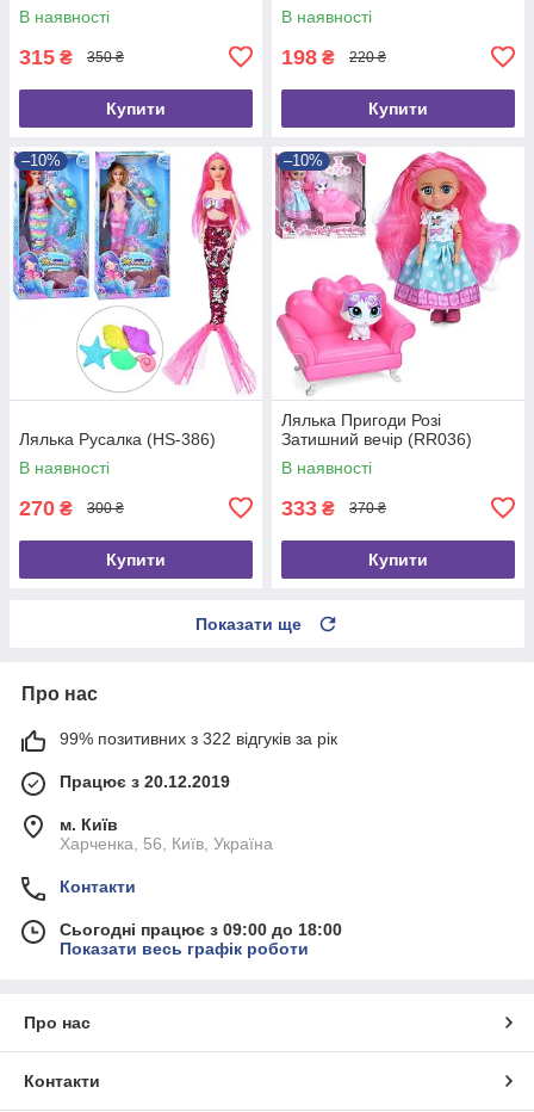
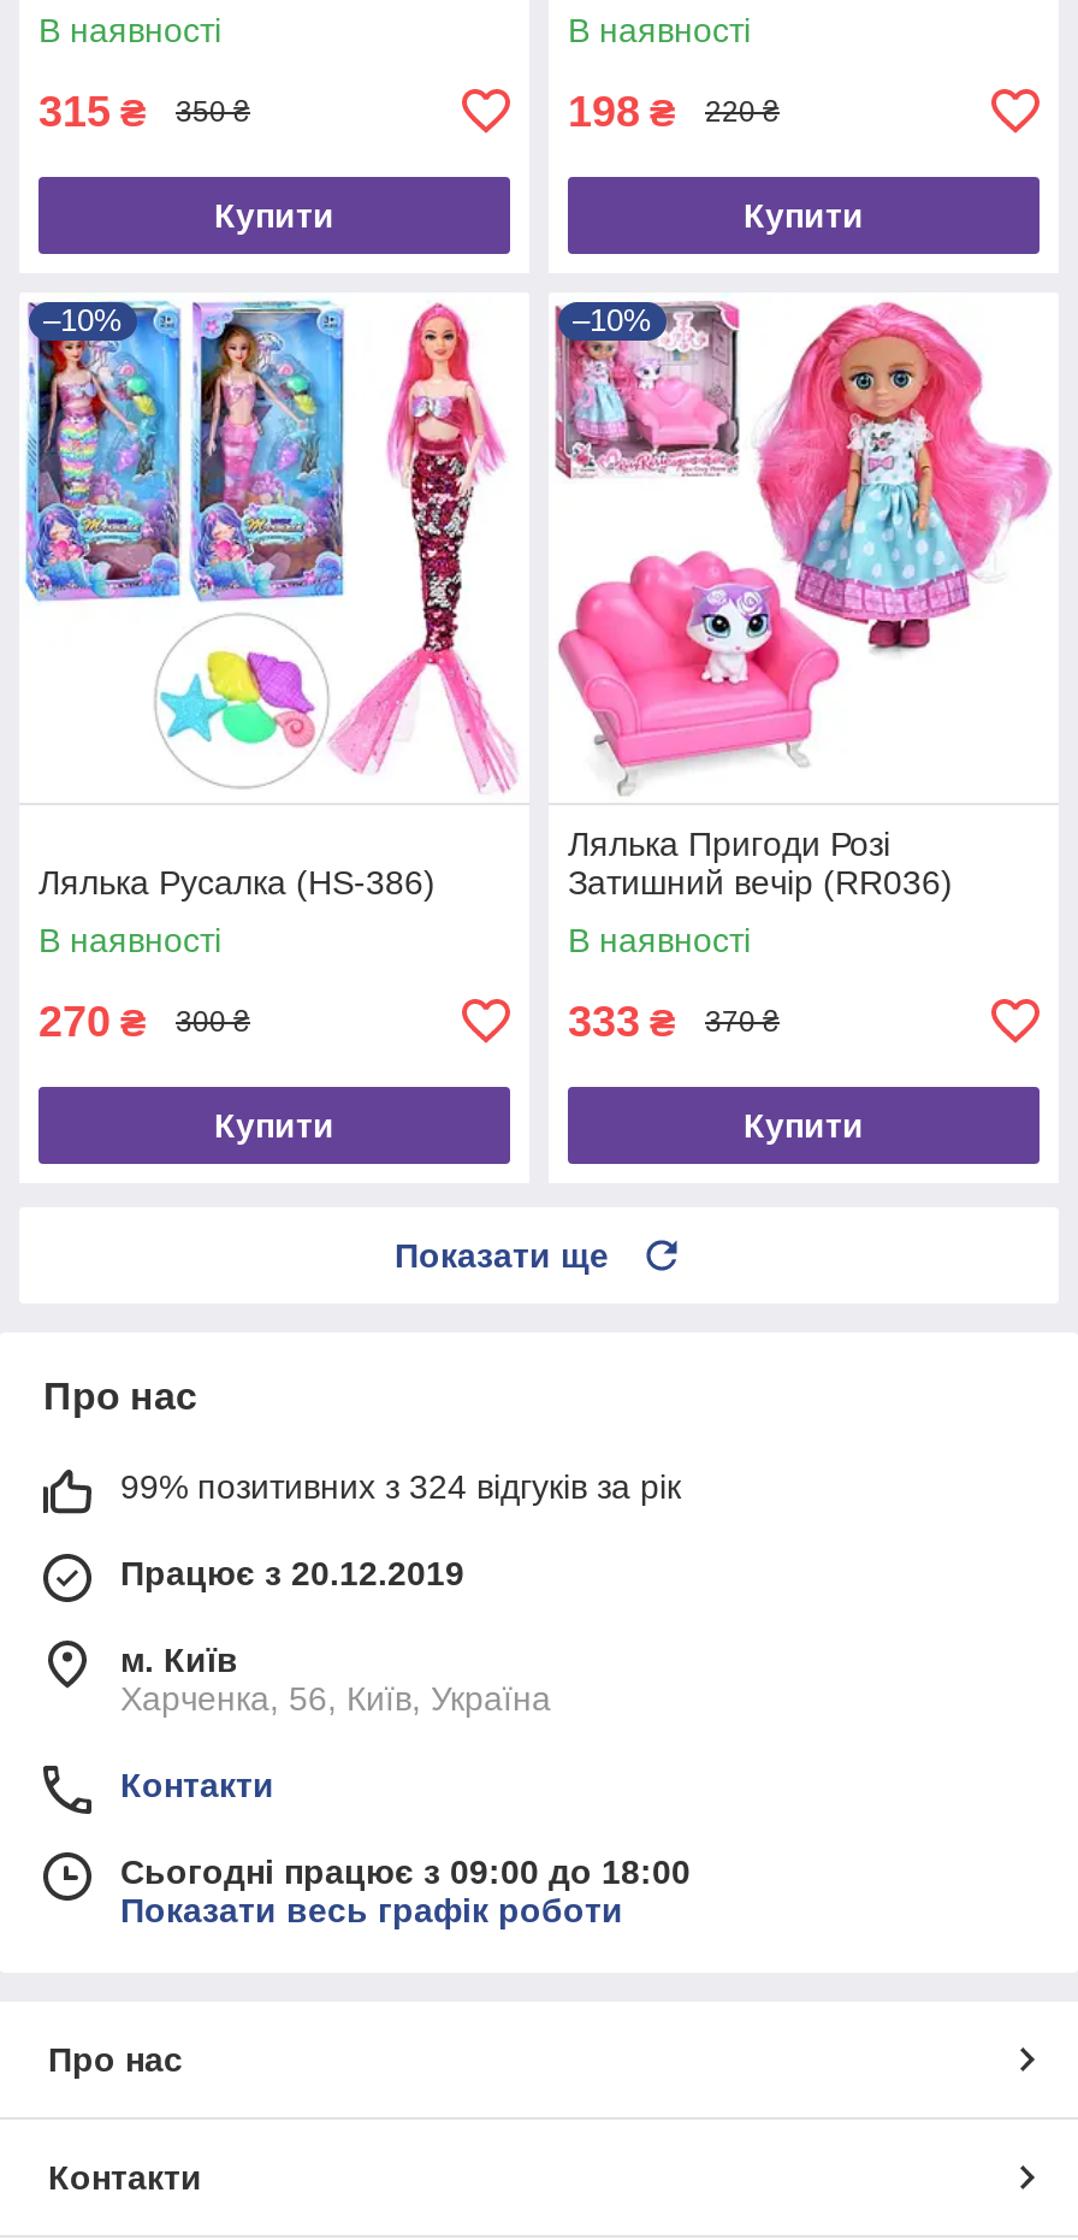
[60,729,337,748] 99% позитивних з 322 відгуків за рік -> [120,1467,681,1505] 99% позитивних з 324 відгуків за рік

